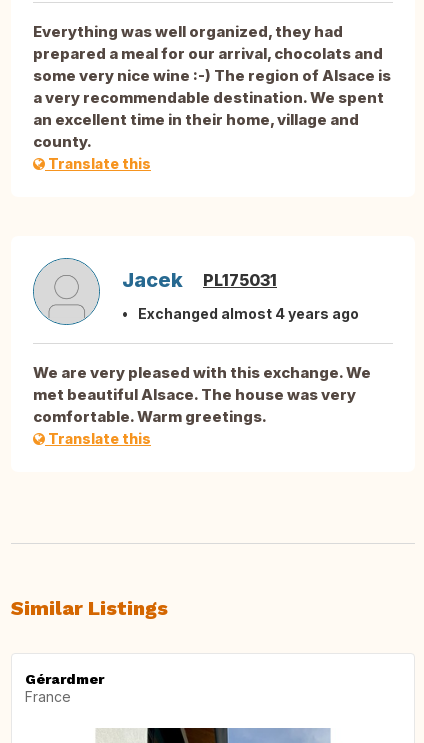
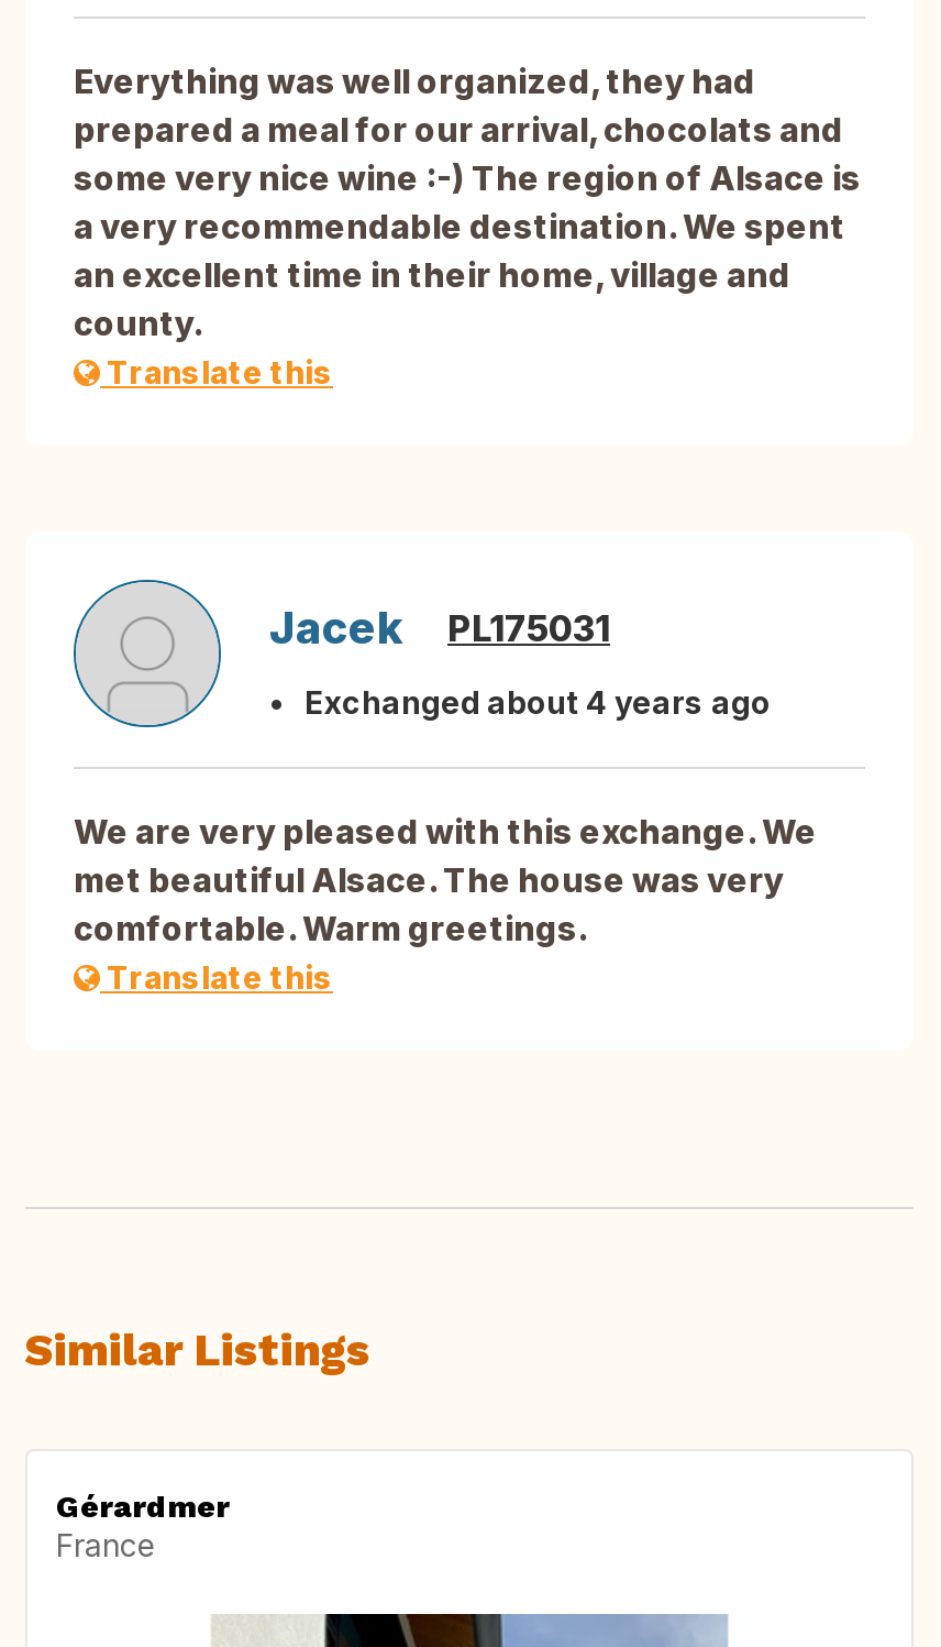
[138,305,359,322] Exchanged almost 4 years ago -> [305,684,771,721] Exchanged about 4 years ago

